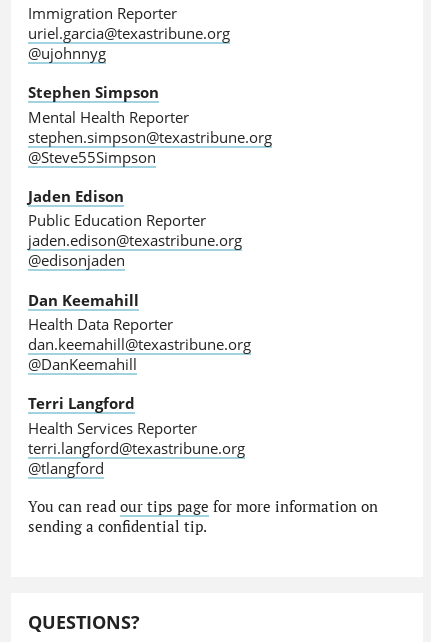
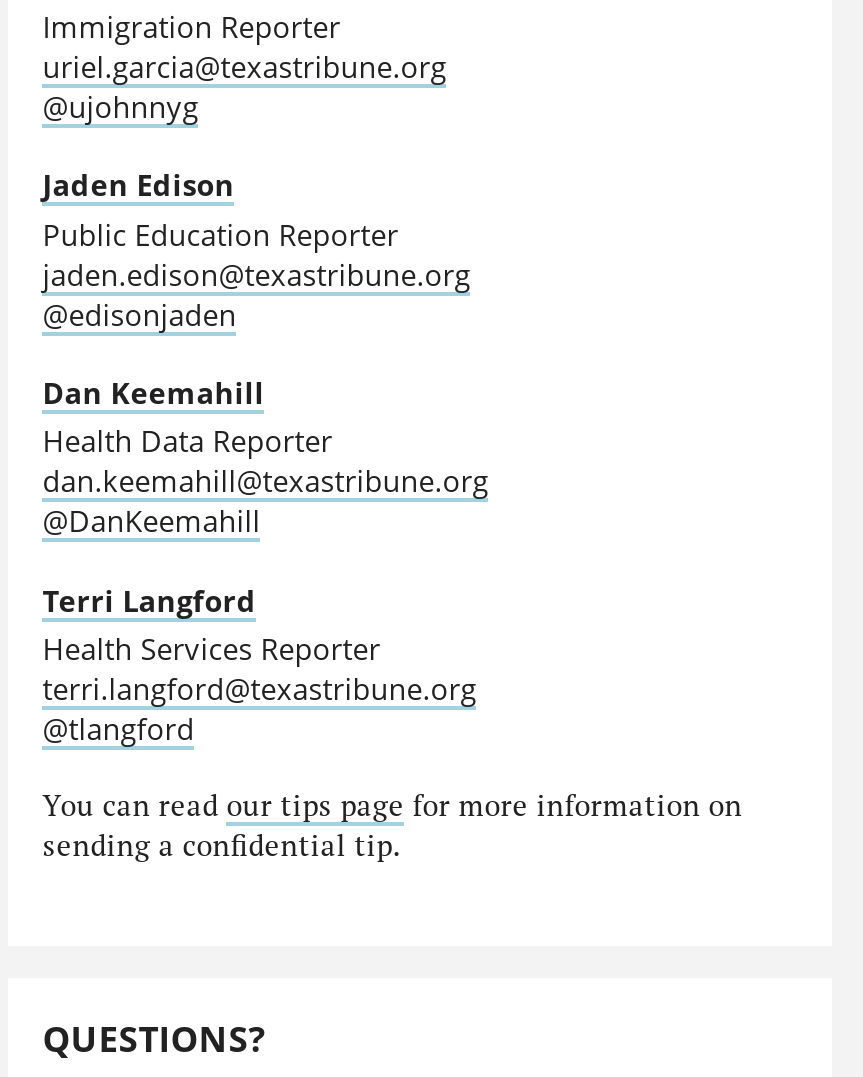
[28,82,272,167] Stephen Simpson | Mental Health Reporter | stephen.simpson@texastribune.org | @Steve55Simpson -> none

